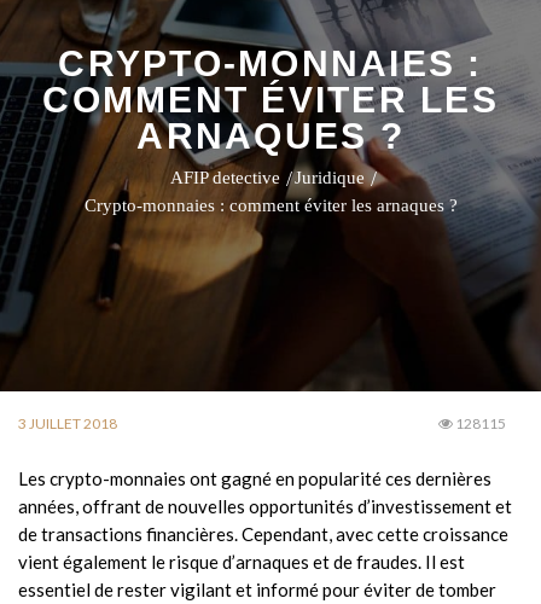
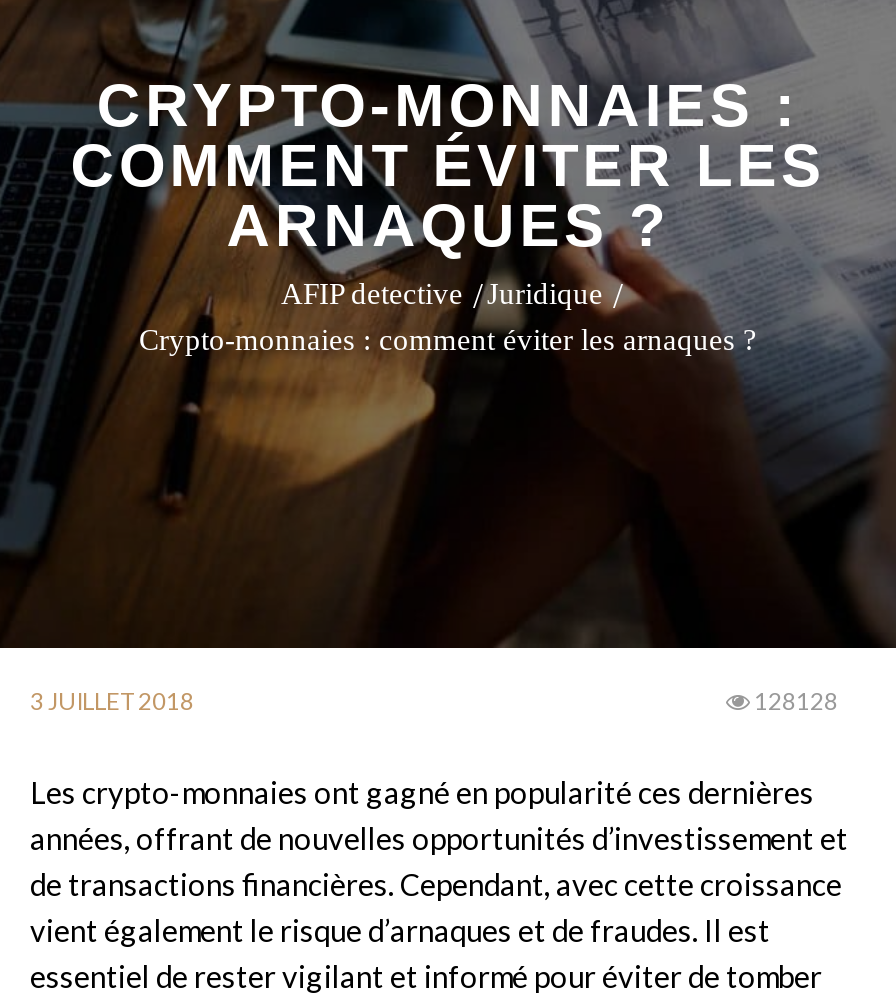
[453,414,506,432] 128115 -> [750,686,838,716] 128128

